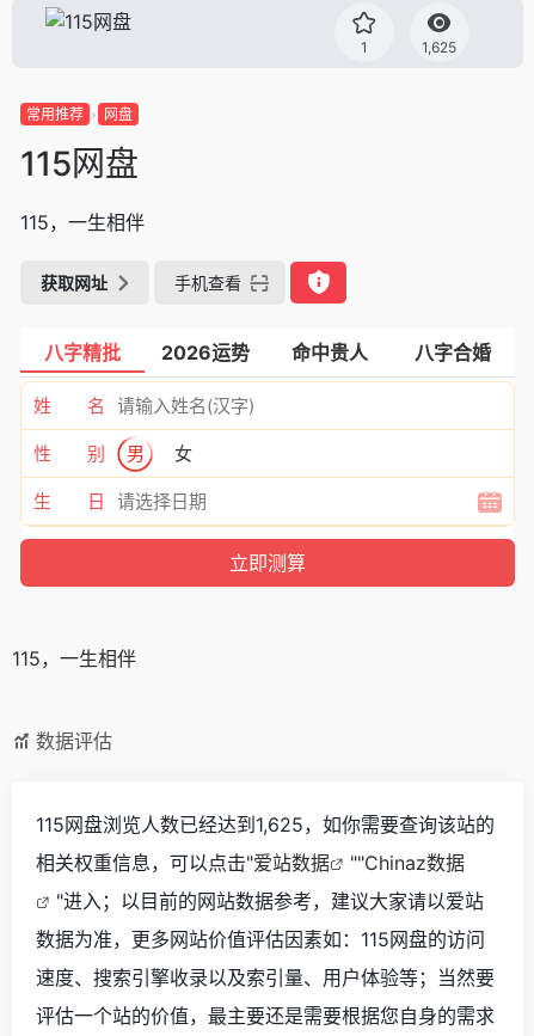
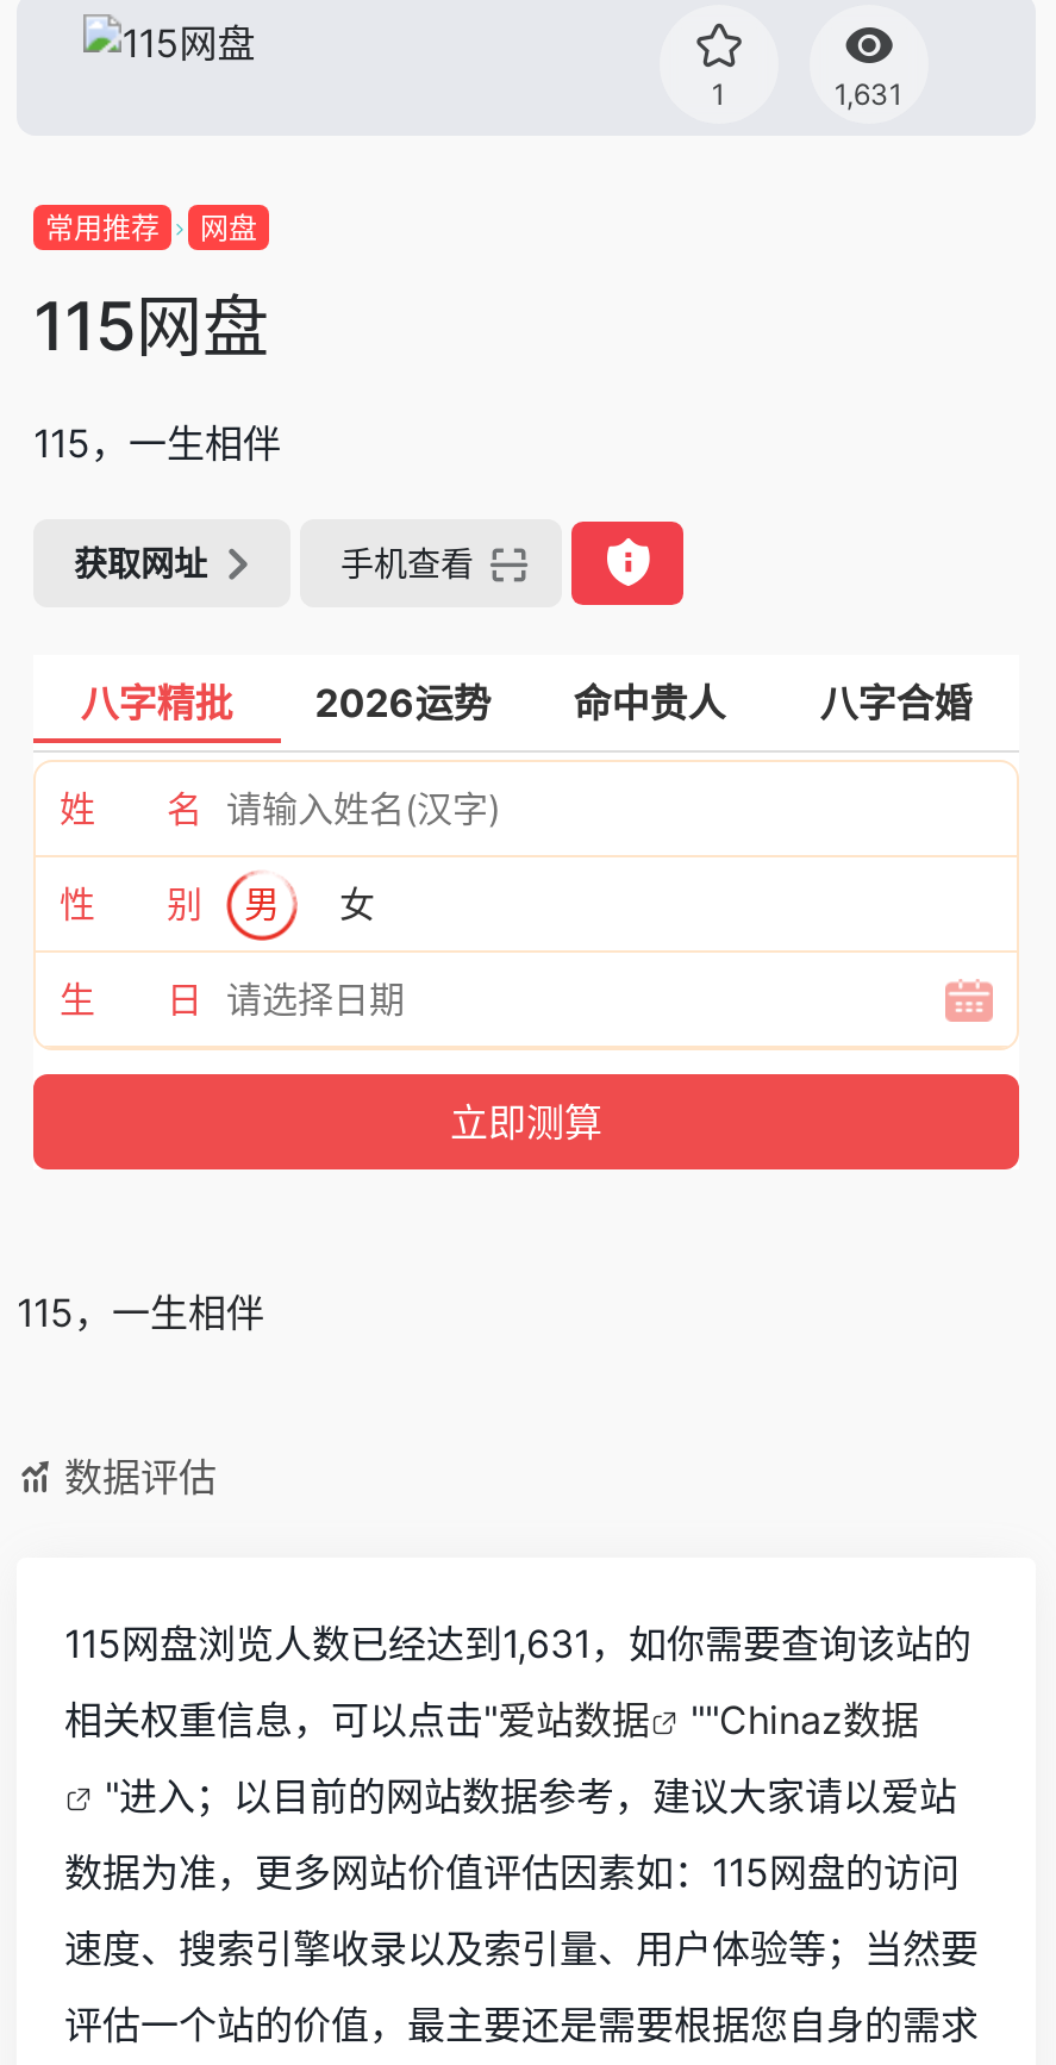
[422,38,457,56] 1,625 -> [834,75,903,111] 1,631
[36,813,495,837] 115网盘浏览人数已经达到1,625，如你需要查询该站的 -> [64,1620,971,1668] 115网盘浏览人数已经达到1,631，如你需要查询该站的

